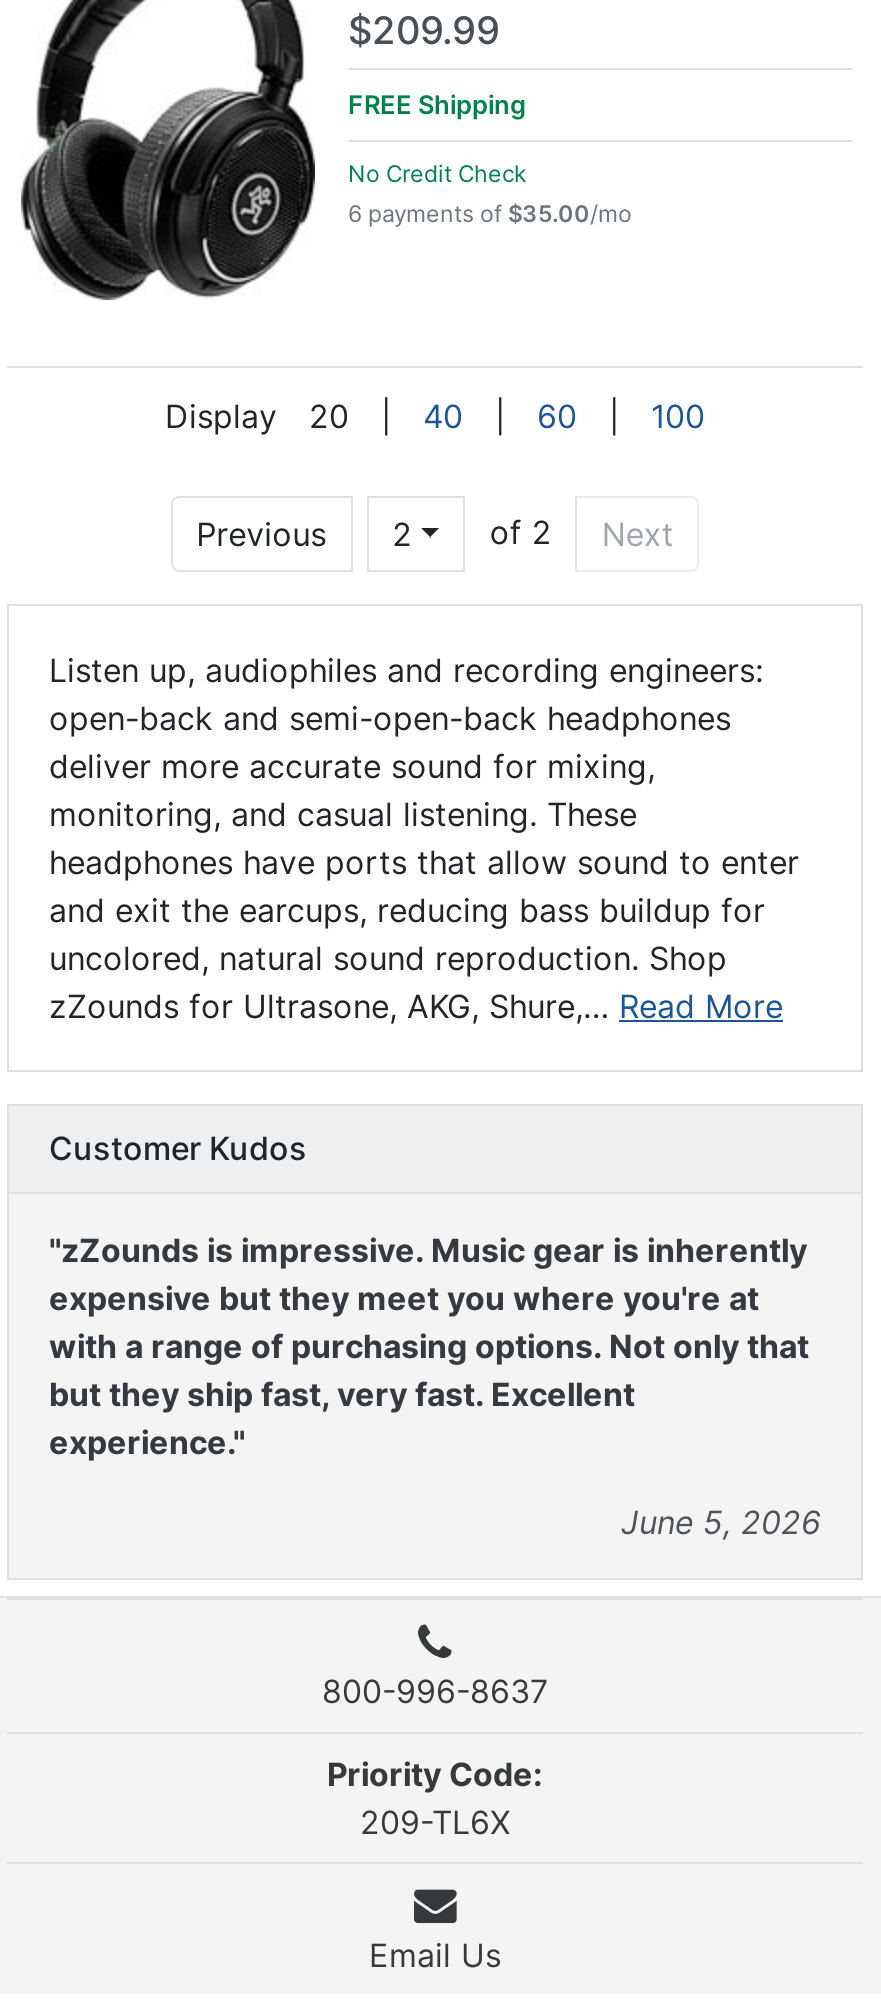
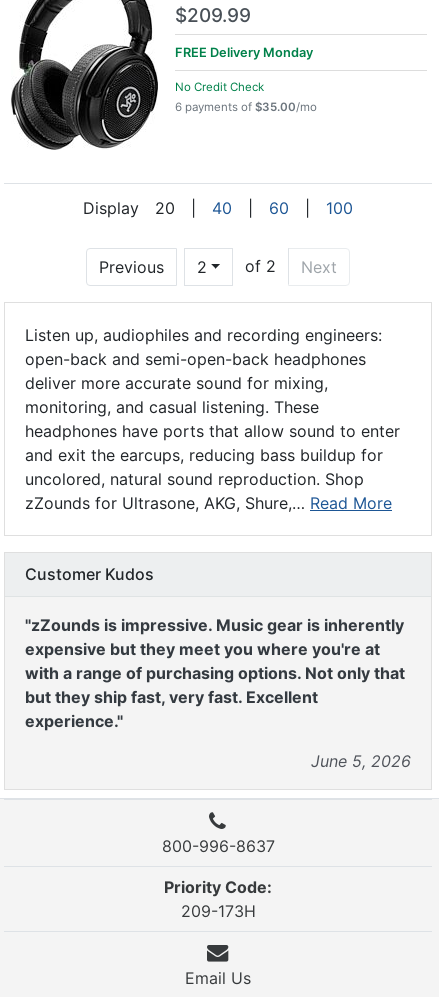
[348,90,526,120] FREE Shipping -> [174,45,312,60] FREE Delivery Monday
[360,1802,510,1842] 209-TL6X -> [180,901,255,921] 209-173H

